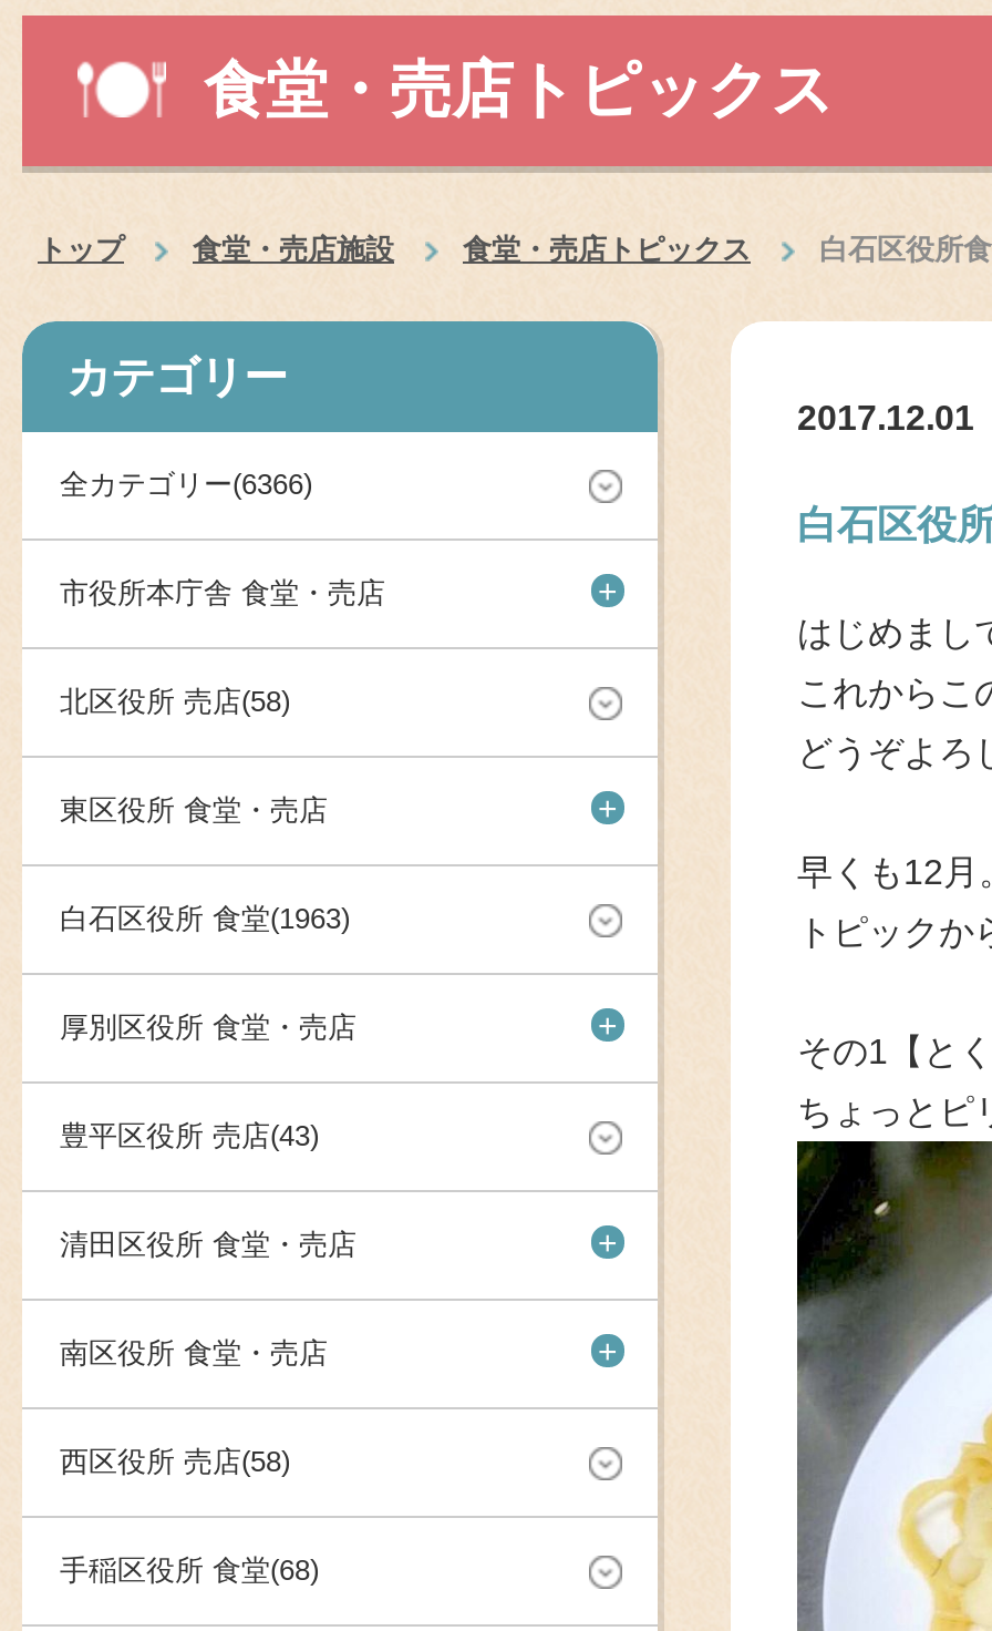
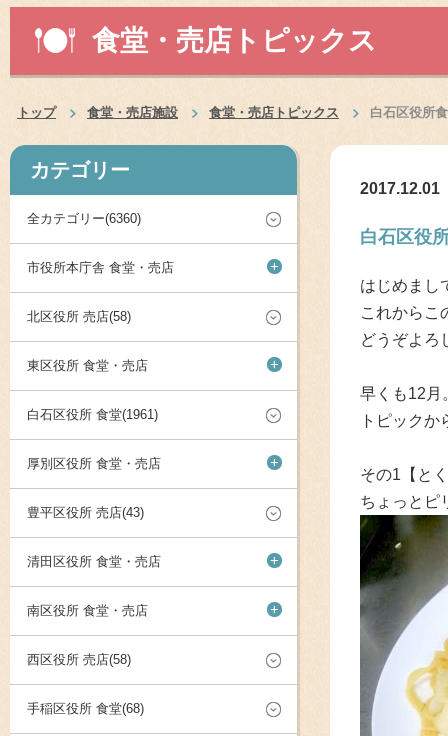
[60,468,312,501] 全カテゴリー(6366) -> [27,211,141,226] 全カテゴリー(6360)
[60,902,350,935] 白石区役所 食堂(1963) -> [27,407,158,422] 白石区役所 食堂(1961)

